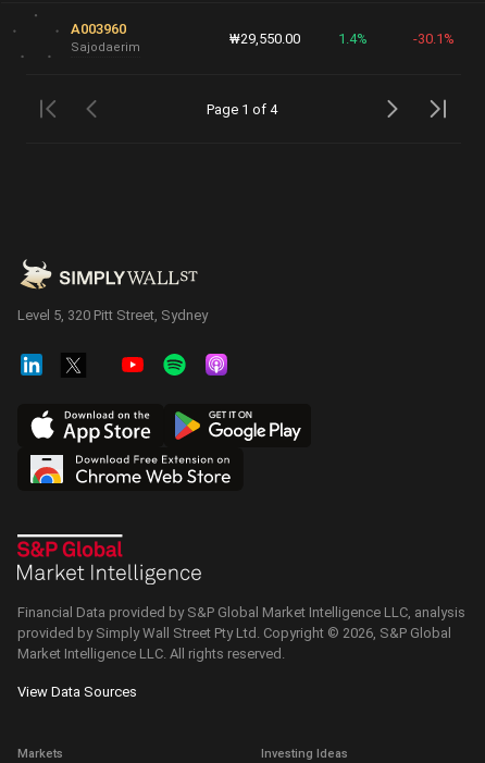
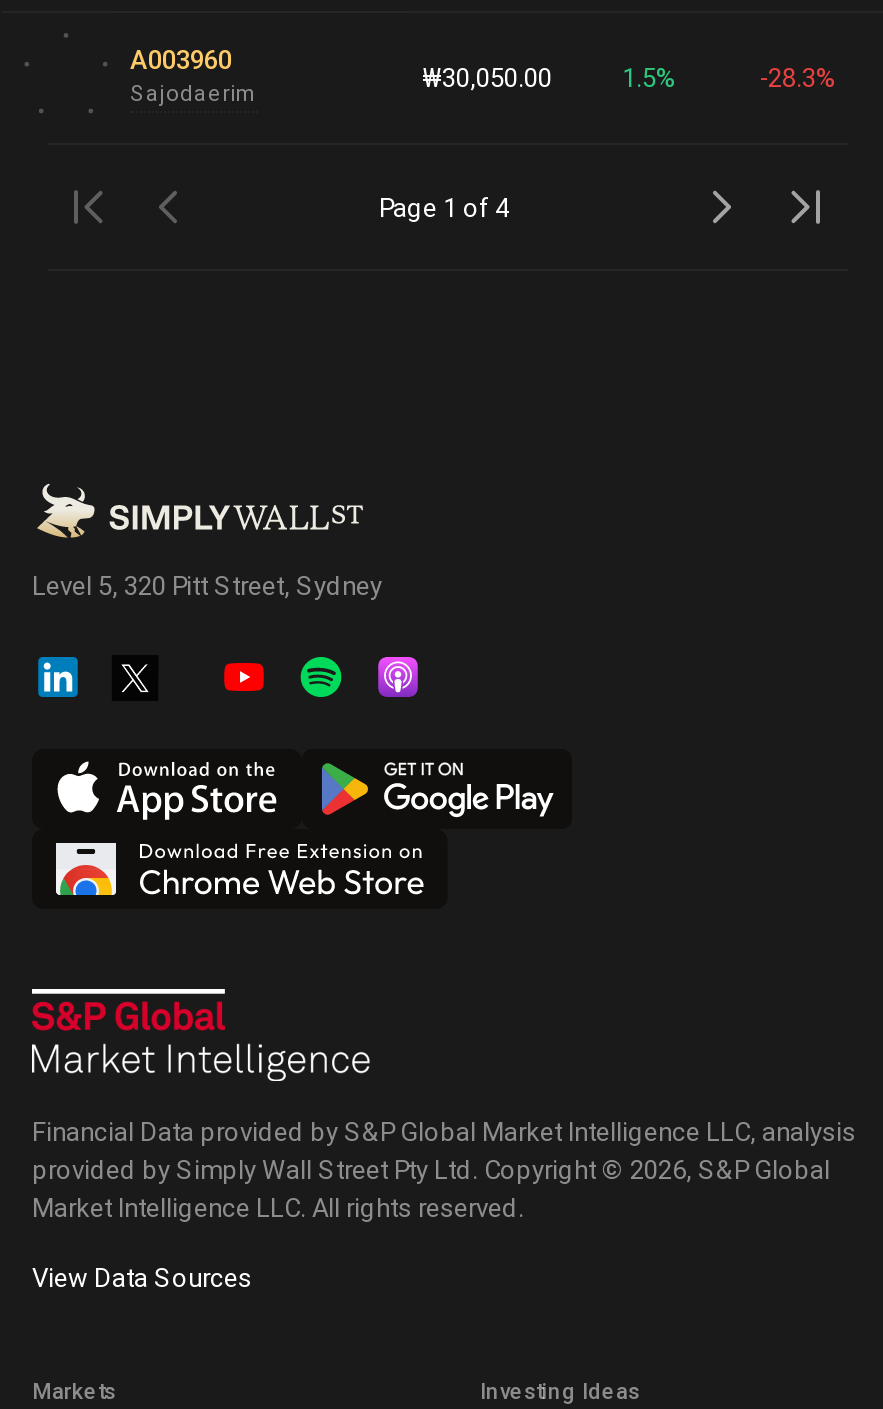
[229,30,300,46] ₩29,550.00 -> [422,62,552,92] ₩30,050.00
[338,30,368,46] 1.4% -> [622,62,676,92] 1.5%
[413,30,455,46] -30.1% -> [760,62,836,92] -28.3%

